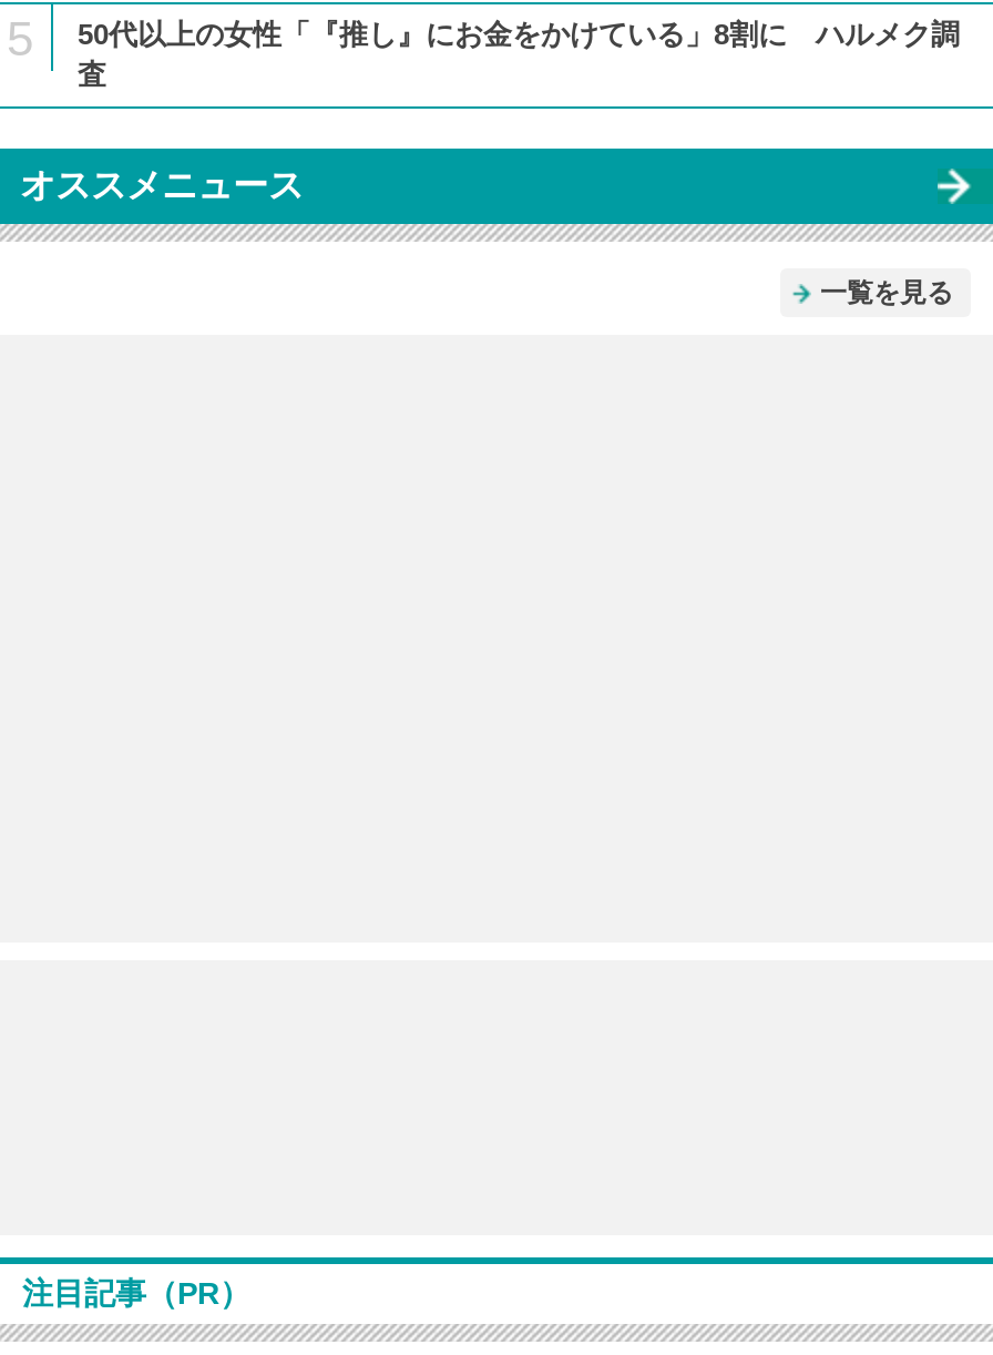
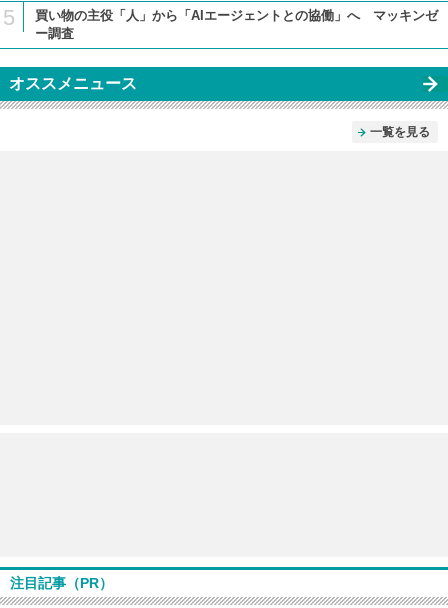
[78,17,960,90] 50代以上の女性「『推し』にお金をかけている」8割に ハルメク調 | 査 -> [35,8,438,41] 買い物の主役「人」から「AIエージェントとの協働」へ マッキンゼ | ー調査

